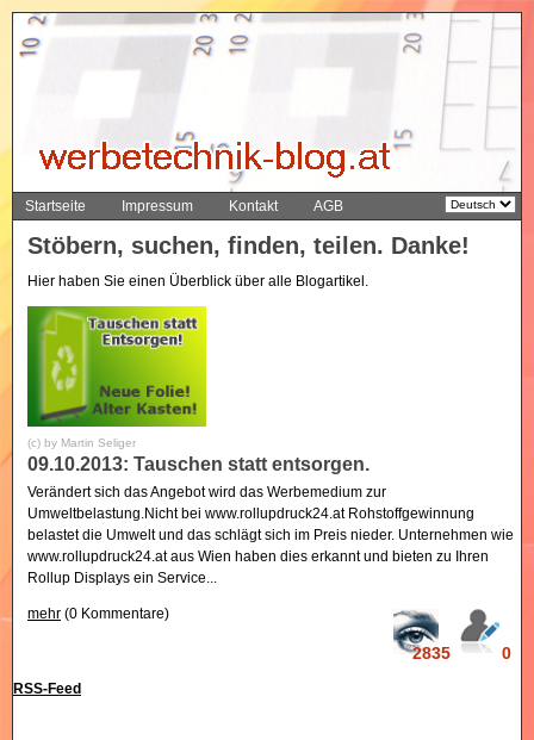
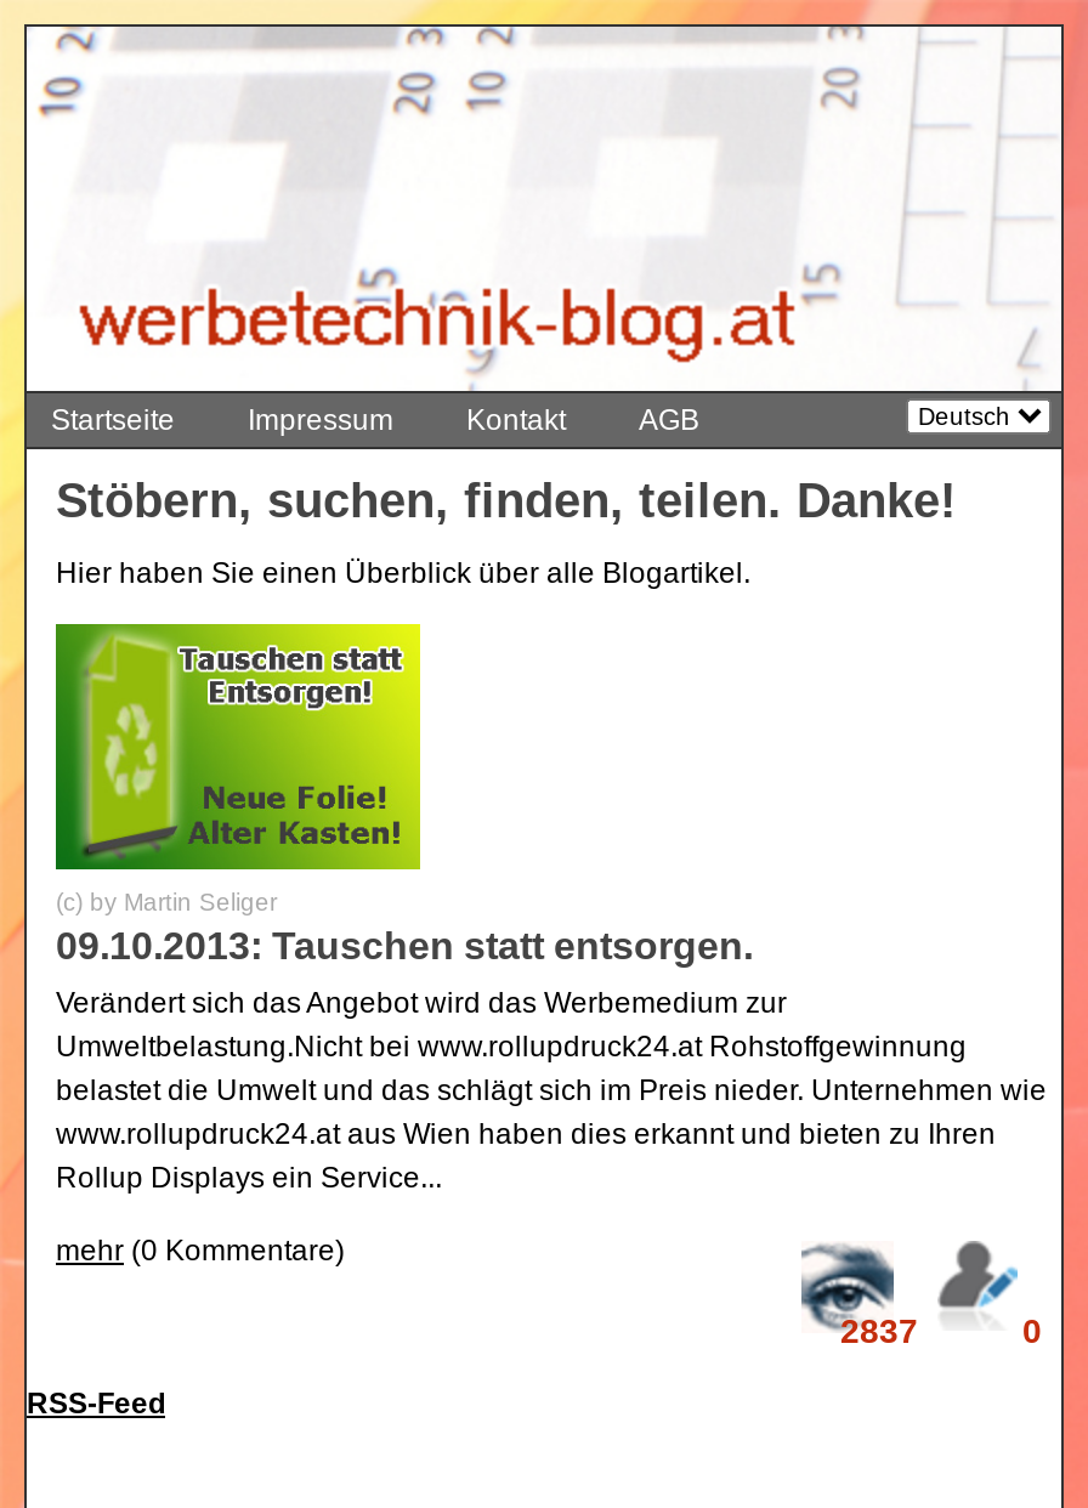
[412,643,451,662] 2835 -> [840,1311,918,1350] 2837

